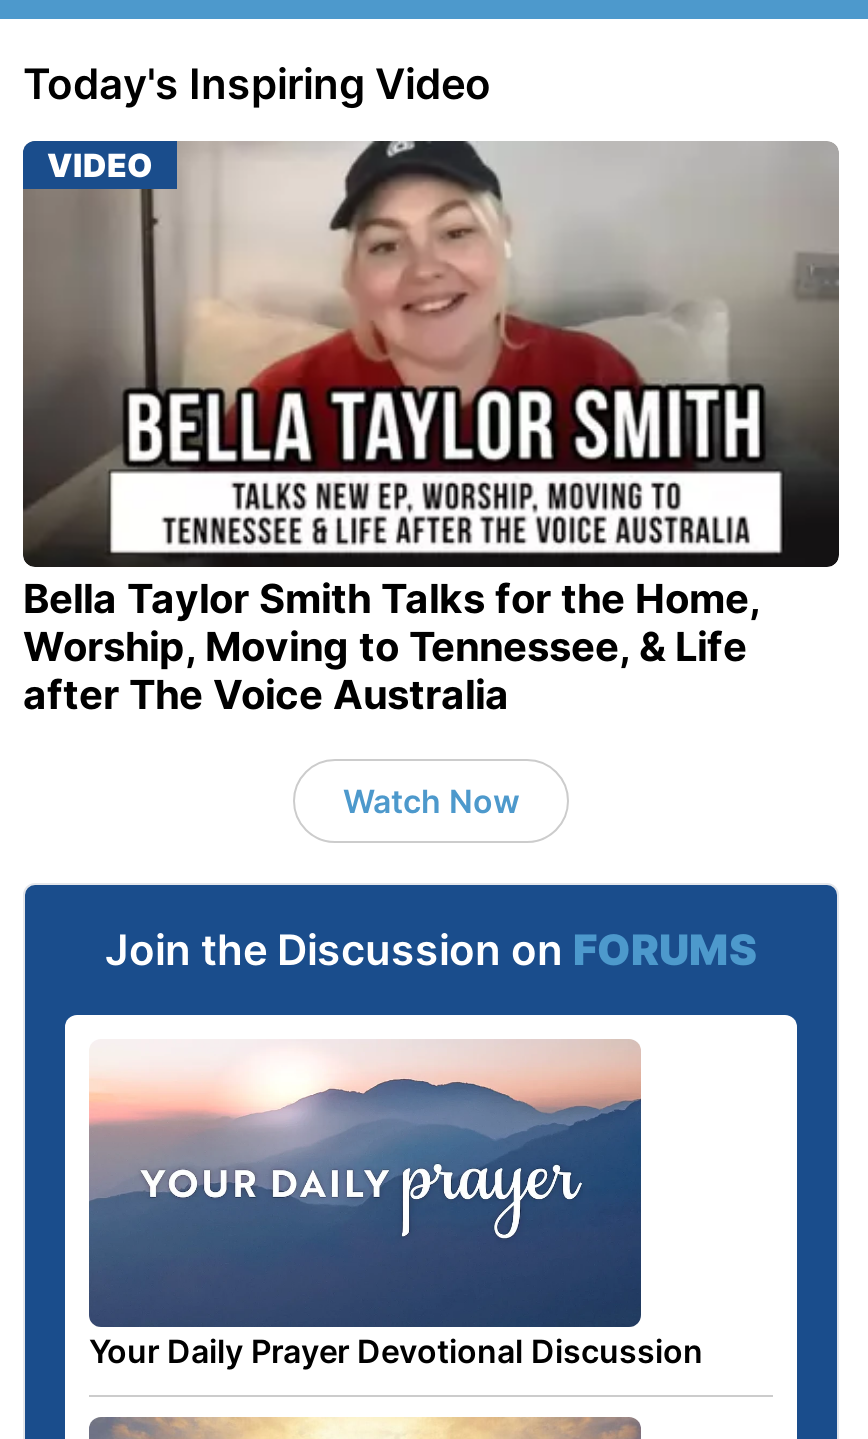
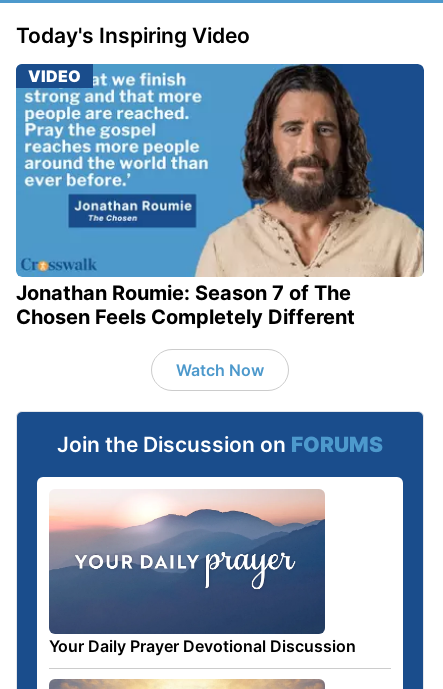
[21,139,841,719] [image] | Bella Taylor Smith Talks for the Home, | Worship, Moving to Tennessee, & Life | after The Voice Australia -> [15,63,425,329] [image] | Jonathan Roumie: Season 7 of The | Chosen Feels Completely Different

